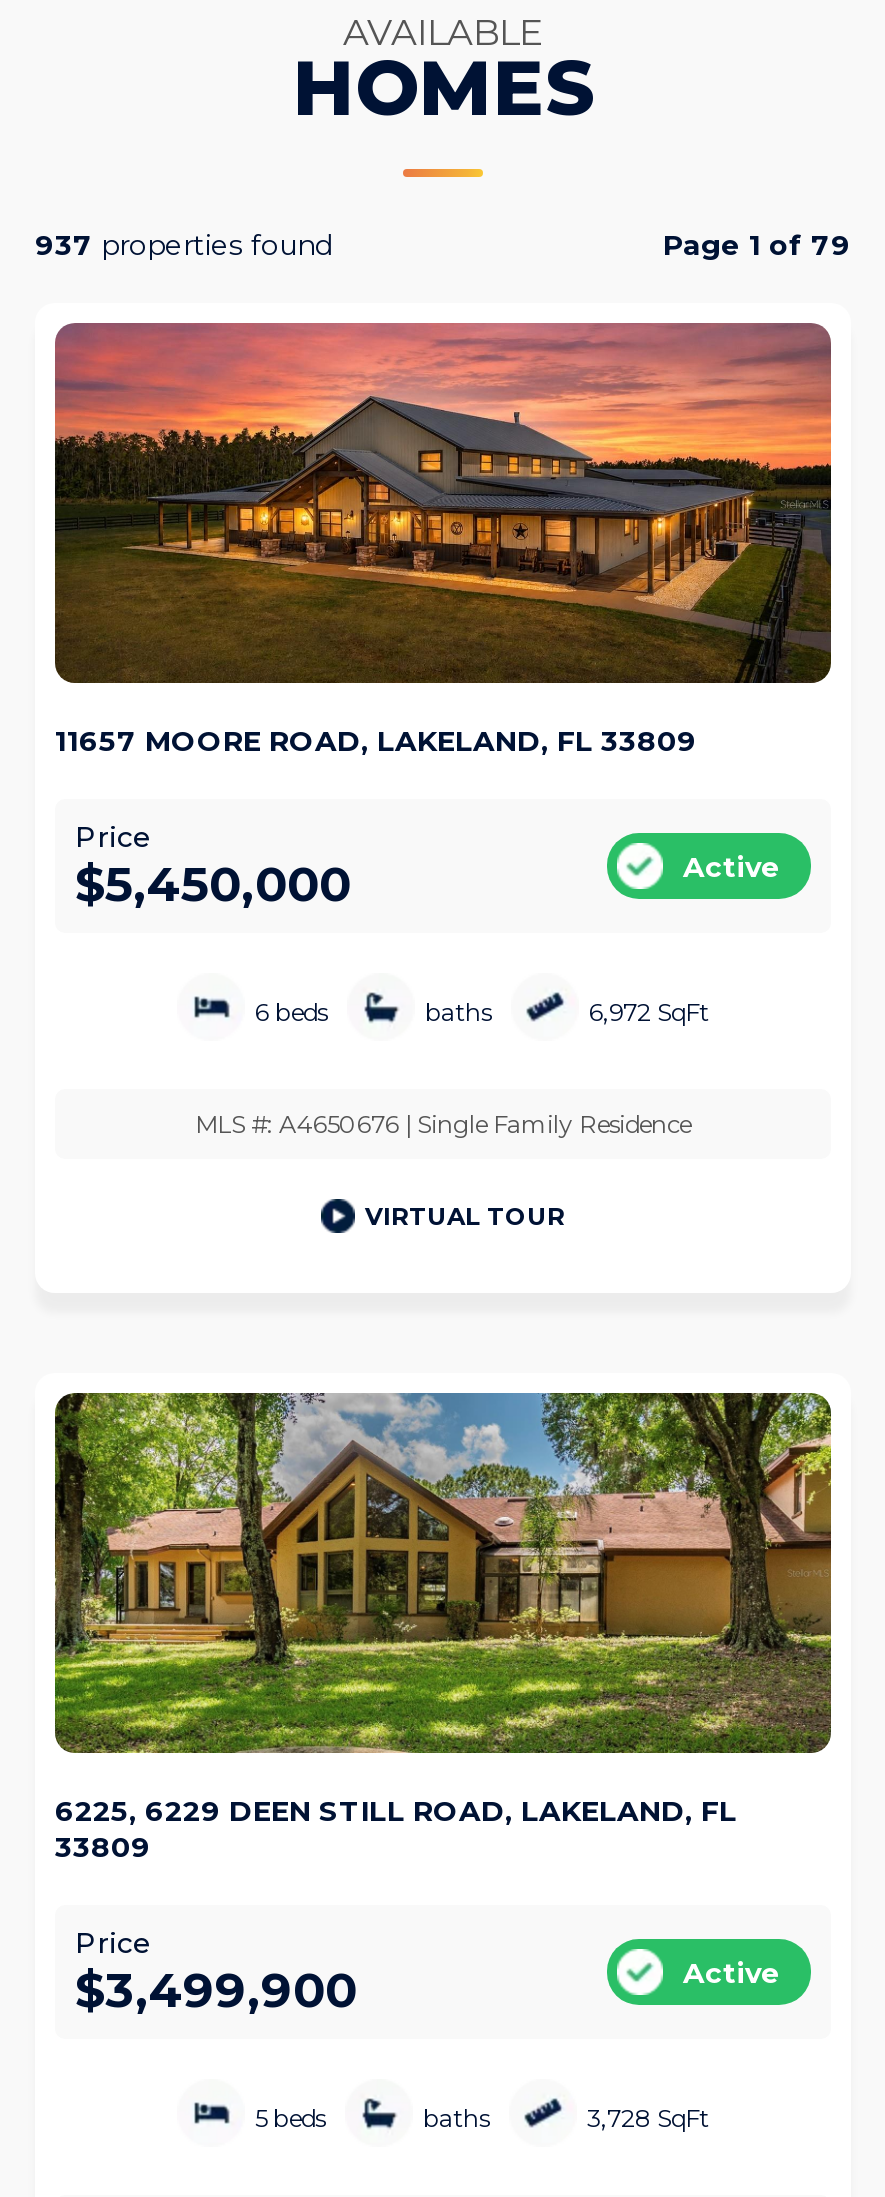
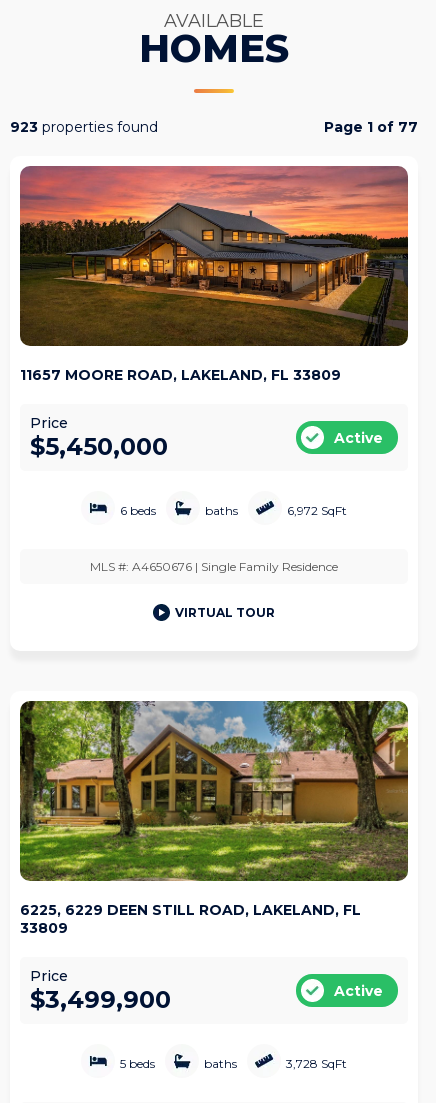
[35,227,333,263] 937 properties found -> [10,118,158,136] 923 properties found
[663,227,851,263] Page 1 of 79 -> [324,118,418,136] Page 1 of 77

